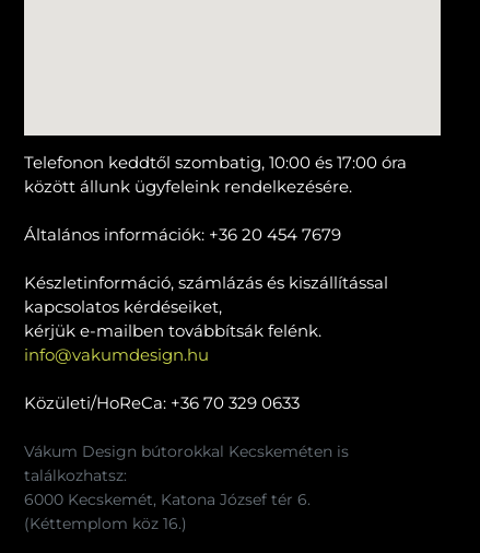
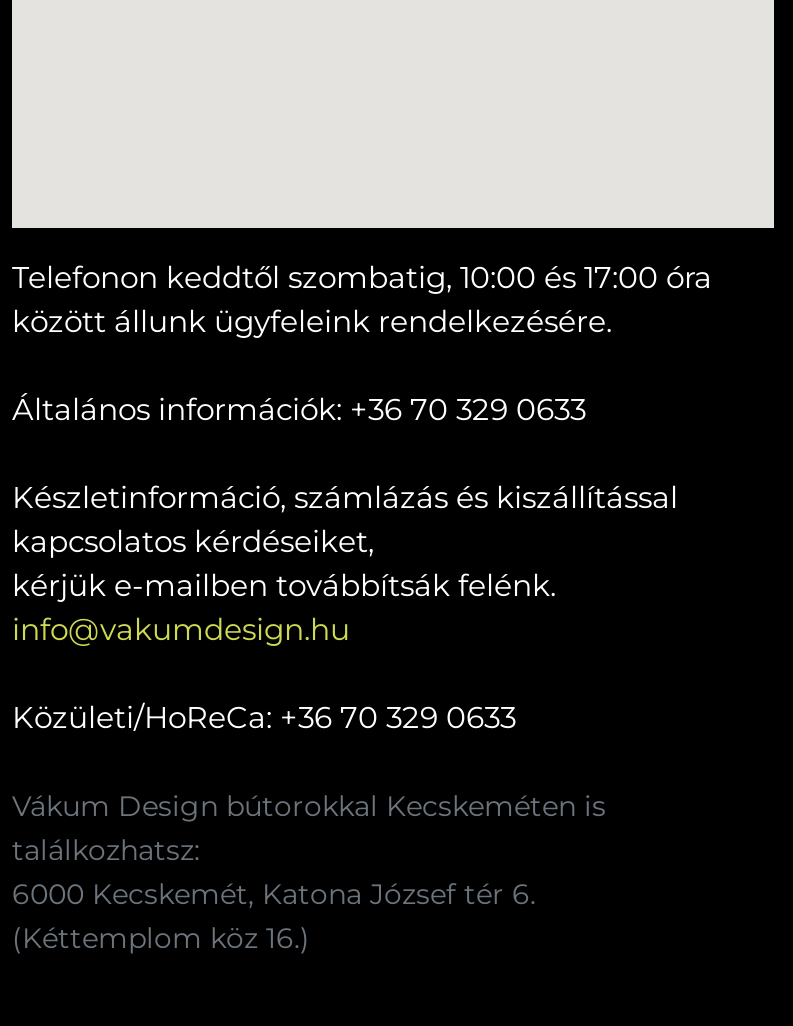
[24,224,341,244] Általános információk: +36 20 454 7679 -> [12,389,586,427] Általános információk: +36 70 329 0633

